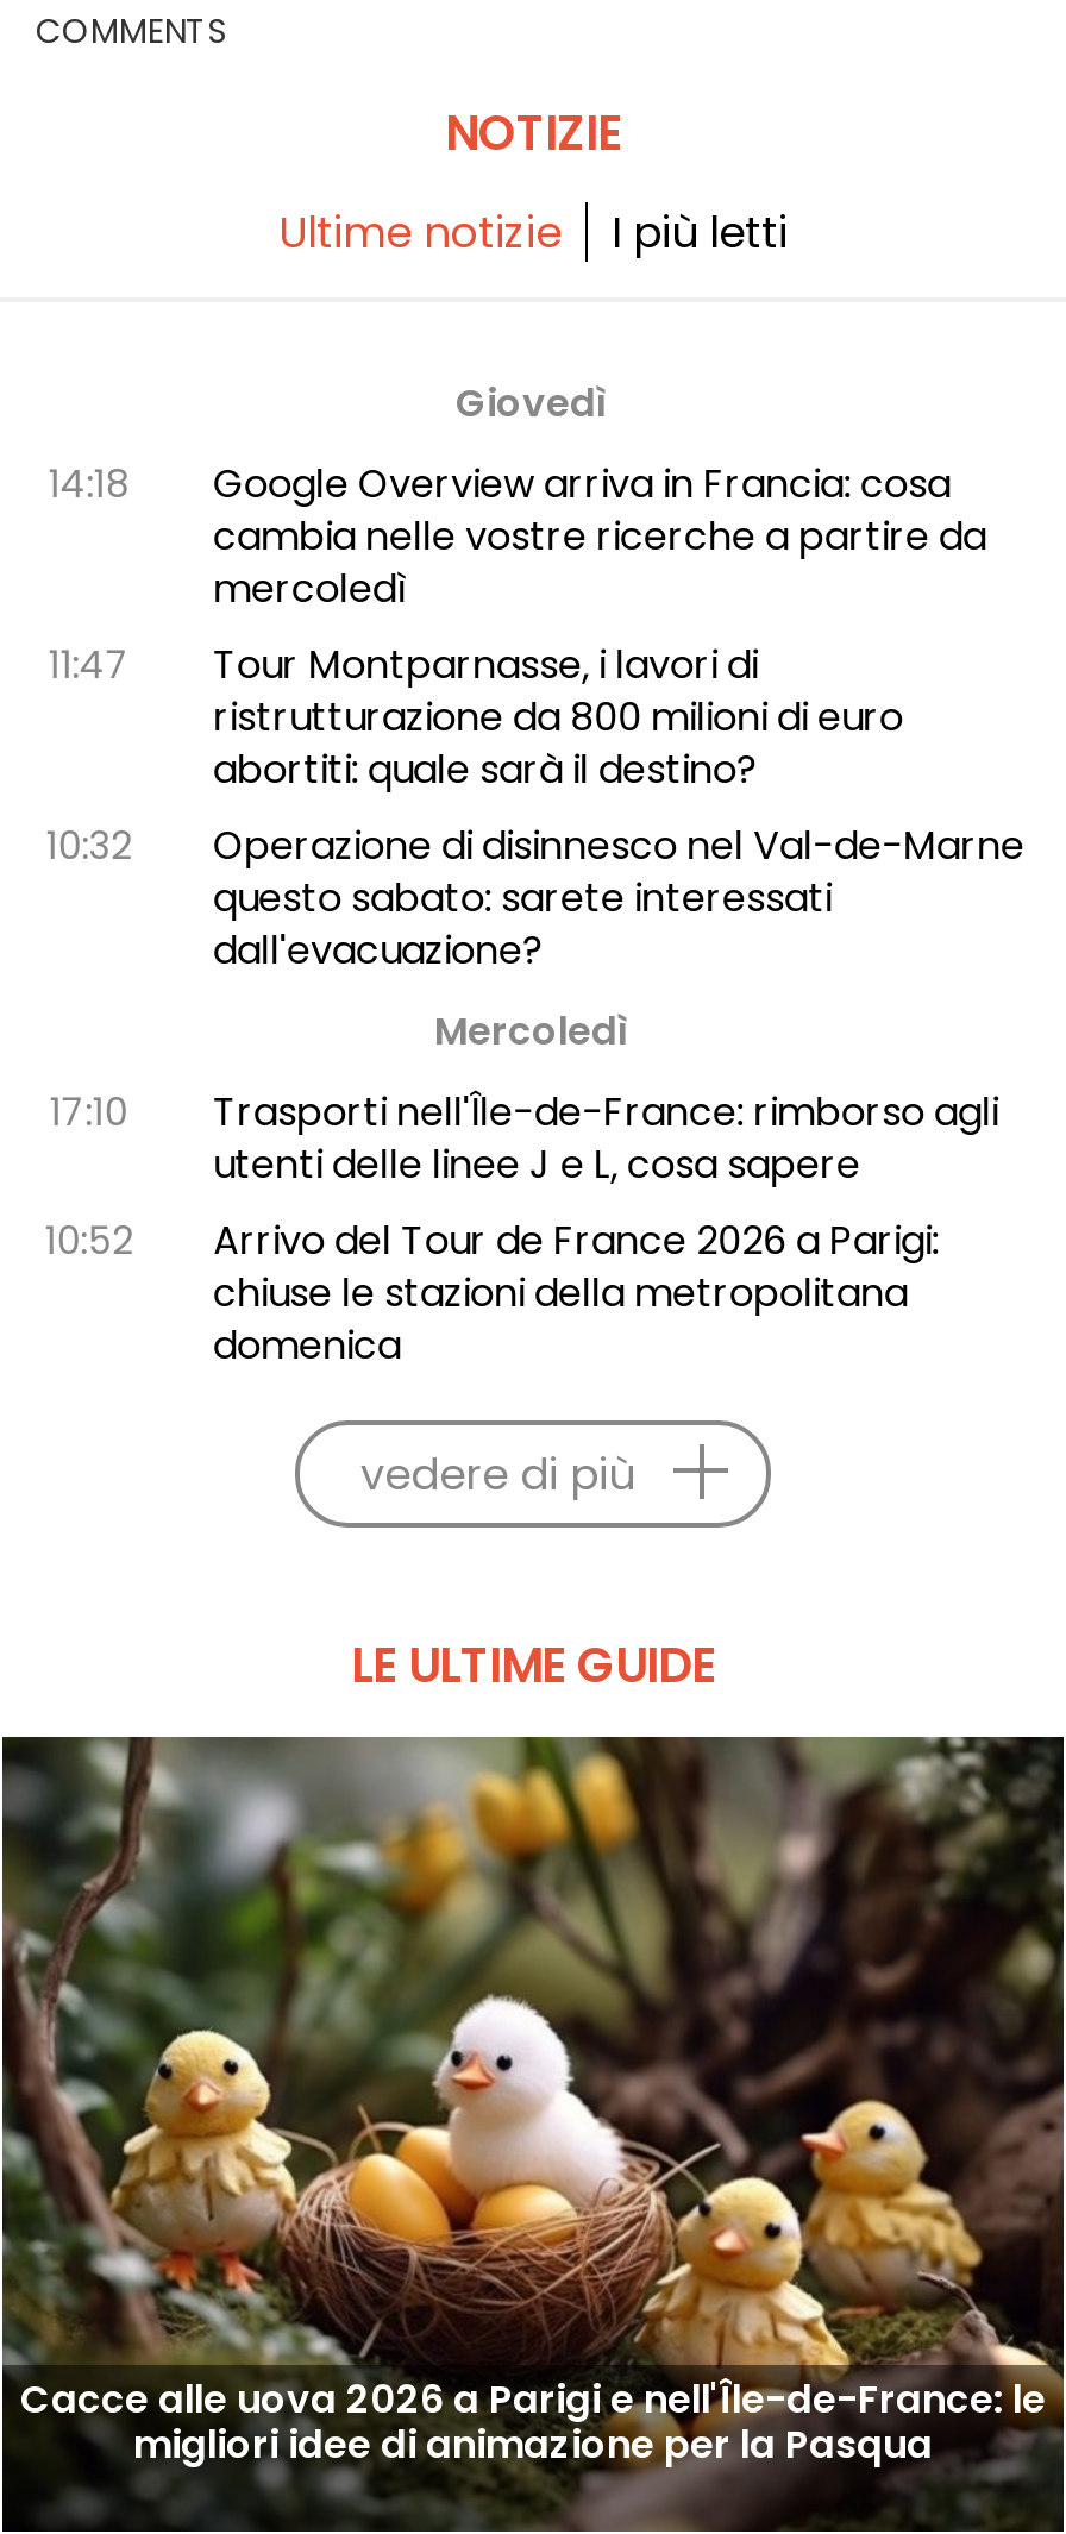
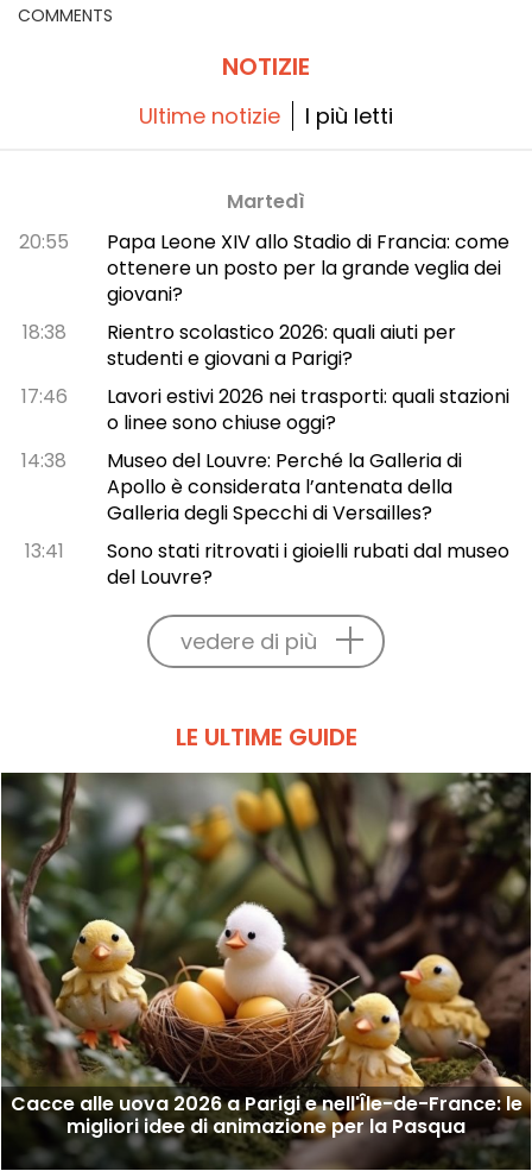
[45,375,1025,1372] Giovedì | 14:18 | Google Overview arriva in Francia: cosa | cambia nelle vostre ricerche a partire da | mercoledì | 11:47 | Tour Montparnasse, i lavori di | ristrutturazione da 800 milioni di euro | abortiti: quale sarà il destino? | 10:32 | Operazione di disinnesco nel Val-de-Marne | questo sabato: sarete interessati | dall'evacuazione? | Mercoledì | 17:10 | Trasporti nell'Île-de-France: rimborso agli | utenti delle linee J e L, cosa sapere | 10:52 | Arrivo del Tour de France 2026 a Parigi: | chiuse le stazioni della metropolitana | domenica -> [19,187,509,590] Martedì | 20:55 | Papa Leone XIV allo Stadio di Francia: come | ottenere un posto per la grande veglia dei | giovani? | 18:38 | Rientro scolastico 2026: quali aiuti per | studenti e giovani a Parigi? | 17:46 | Lavori estivi 2026 nei trasporti: quali stazioni | o linee sono chiuse oggi? | 14:38 | Museo del Louvre: Perché la Galleria di | Apollo è considerata l’antenata della | Galleria degli Specchi di Versailles? | 13:41 | Sono stati ritrovati i gioielli rubati dal museo | del Louvre?

